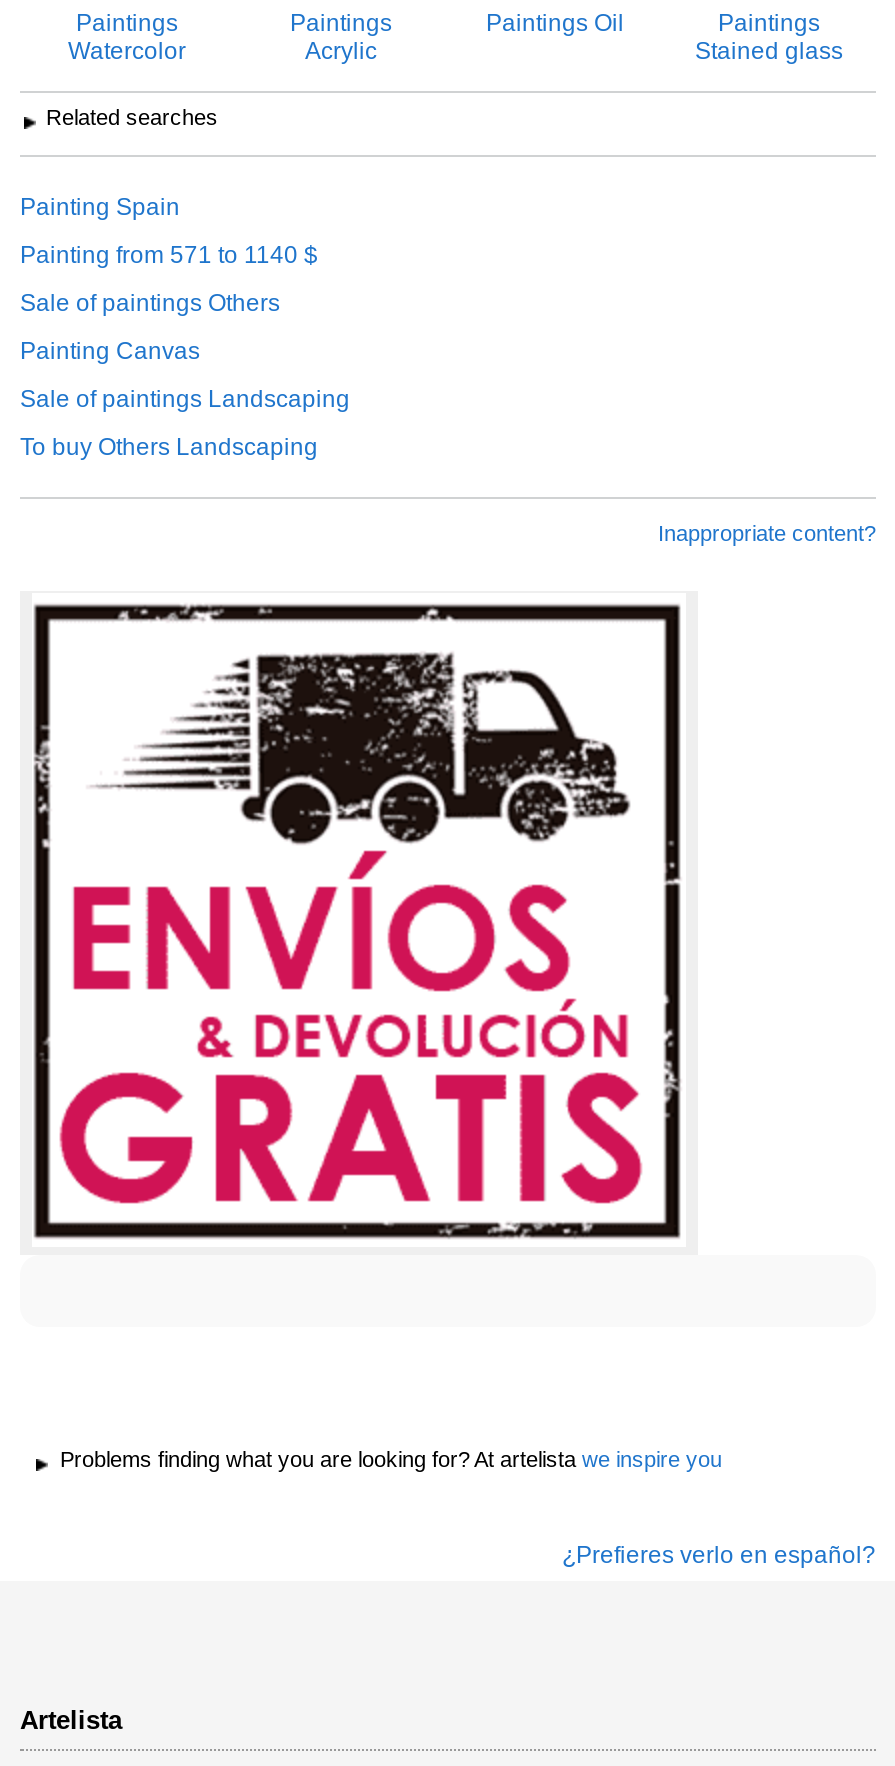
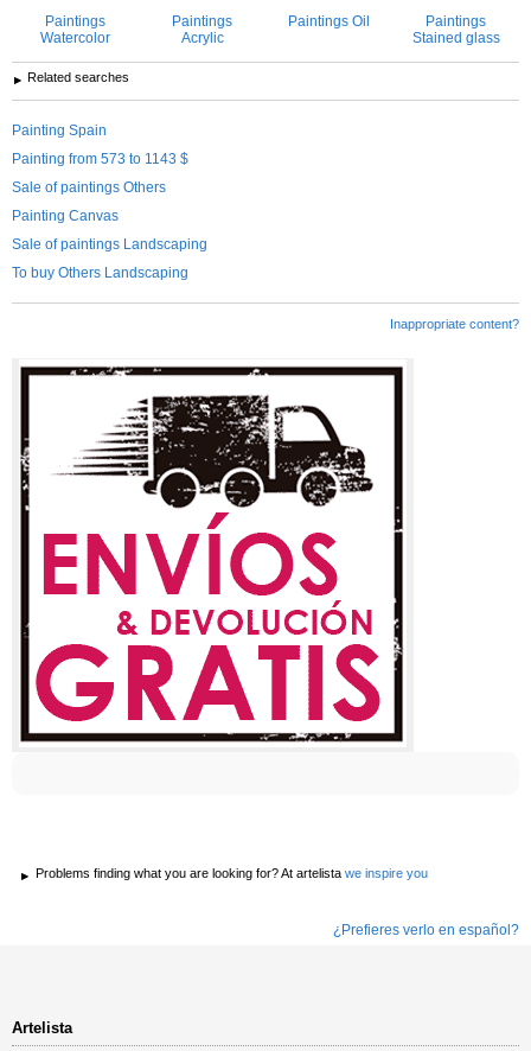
[20,242,318,270] Painting from 571 to 1140 $ -> [12,151,188,168] Painting from 573 to 1143 $

